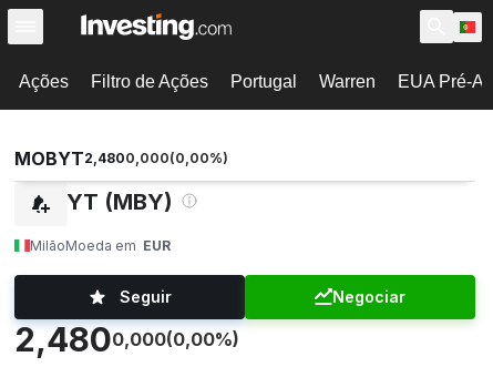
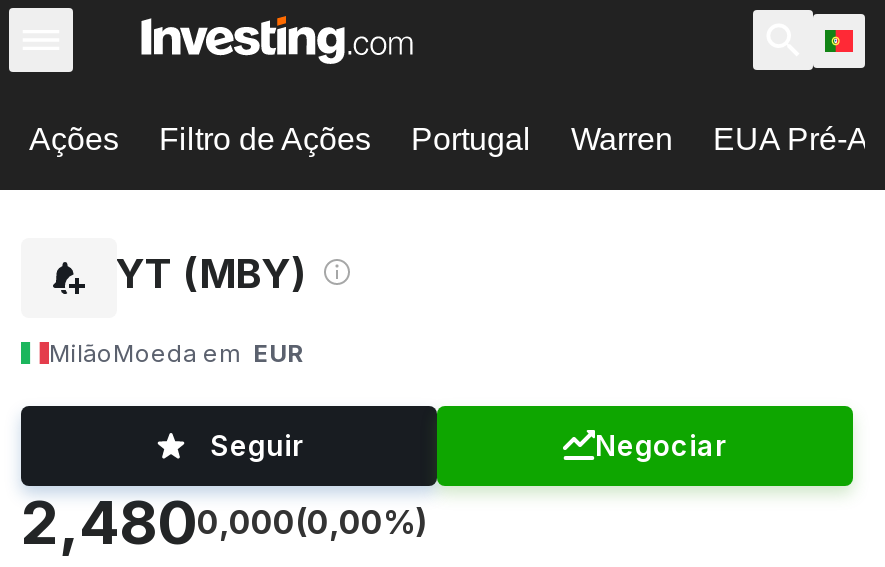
[14,147,228,169] MOBYT2,4800,000(0,00%) -> none

